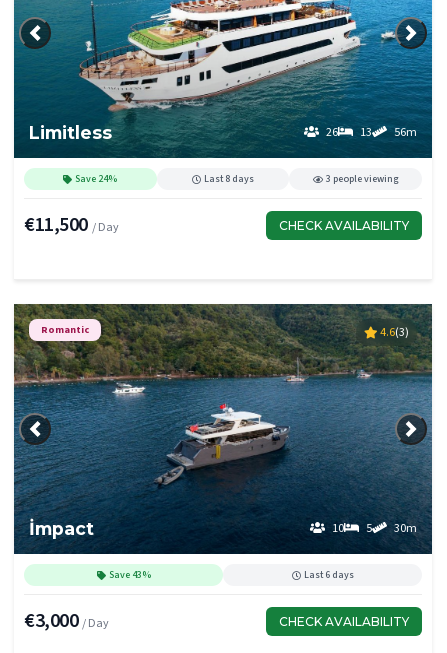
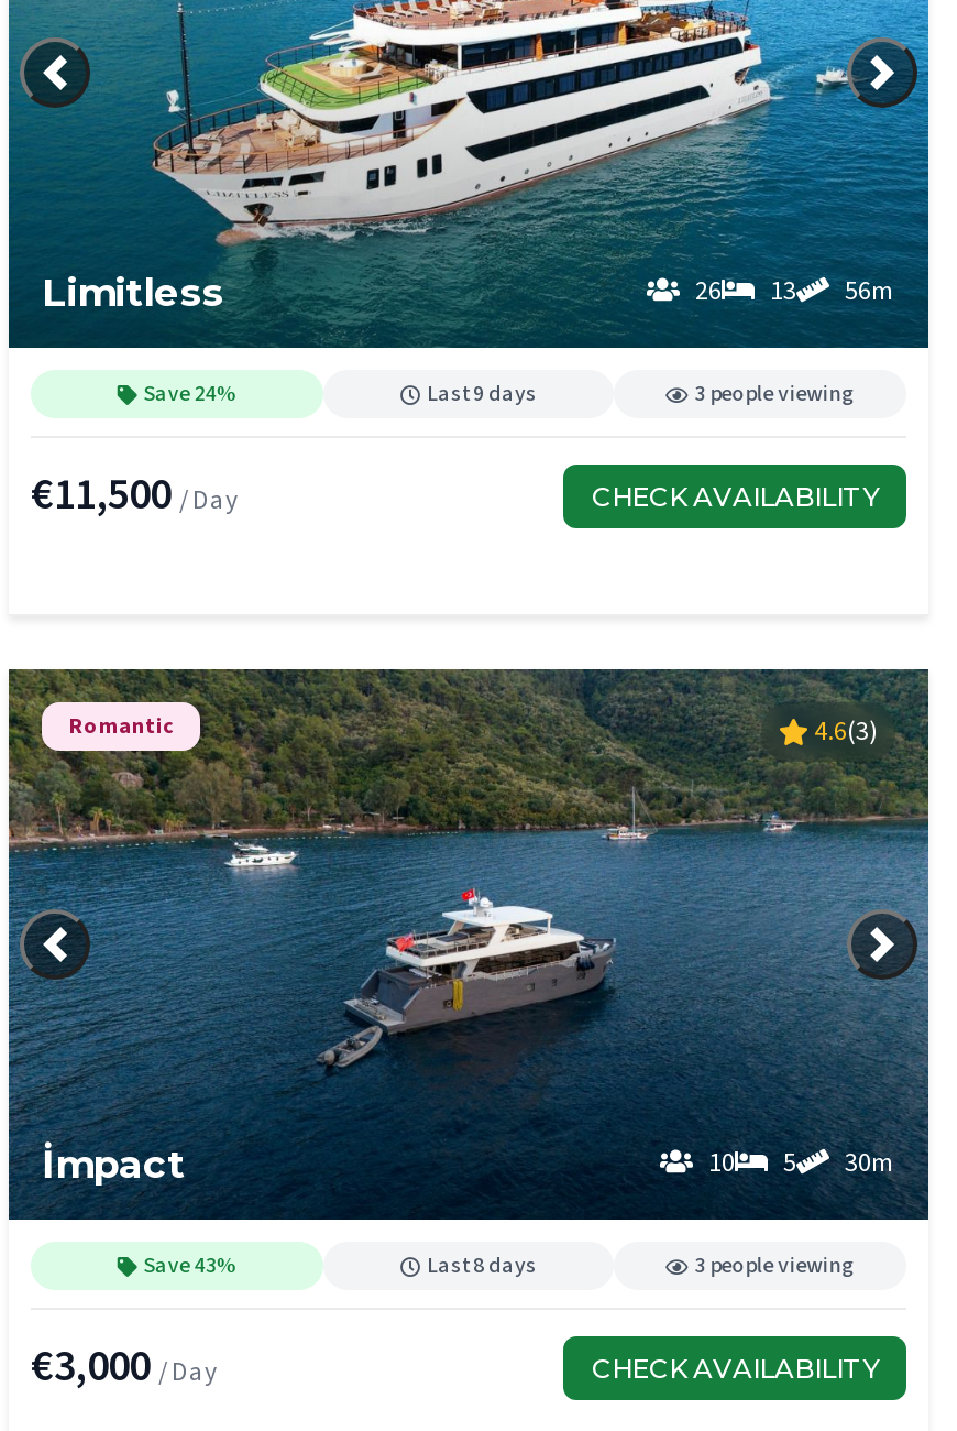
[204,172,254,186] Last 8 days -> [427,379,537,409] Last 9 days
[303,568,353,582] Last 6 days -> [427,1250,855,1281] Last 8 days | 3 people viewing

